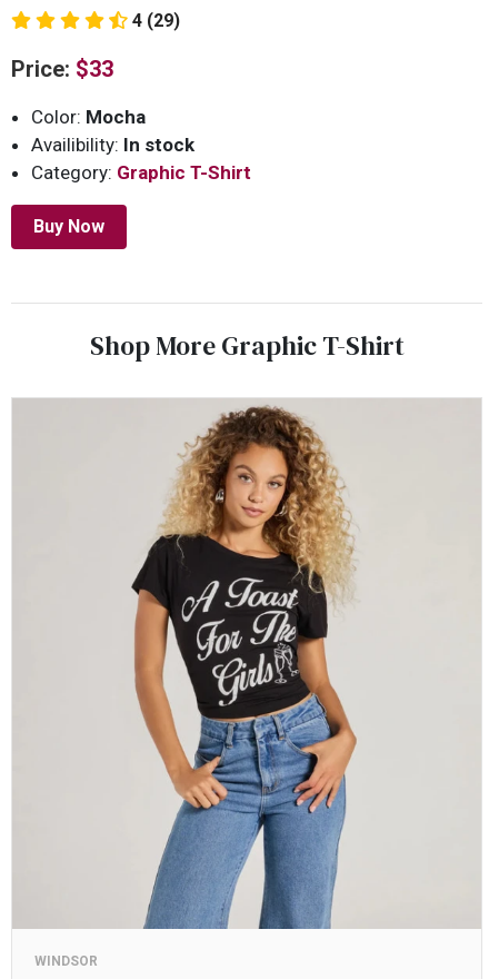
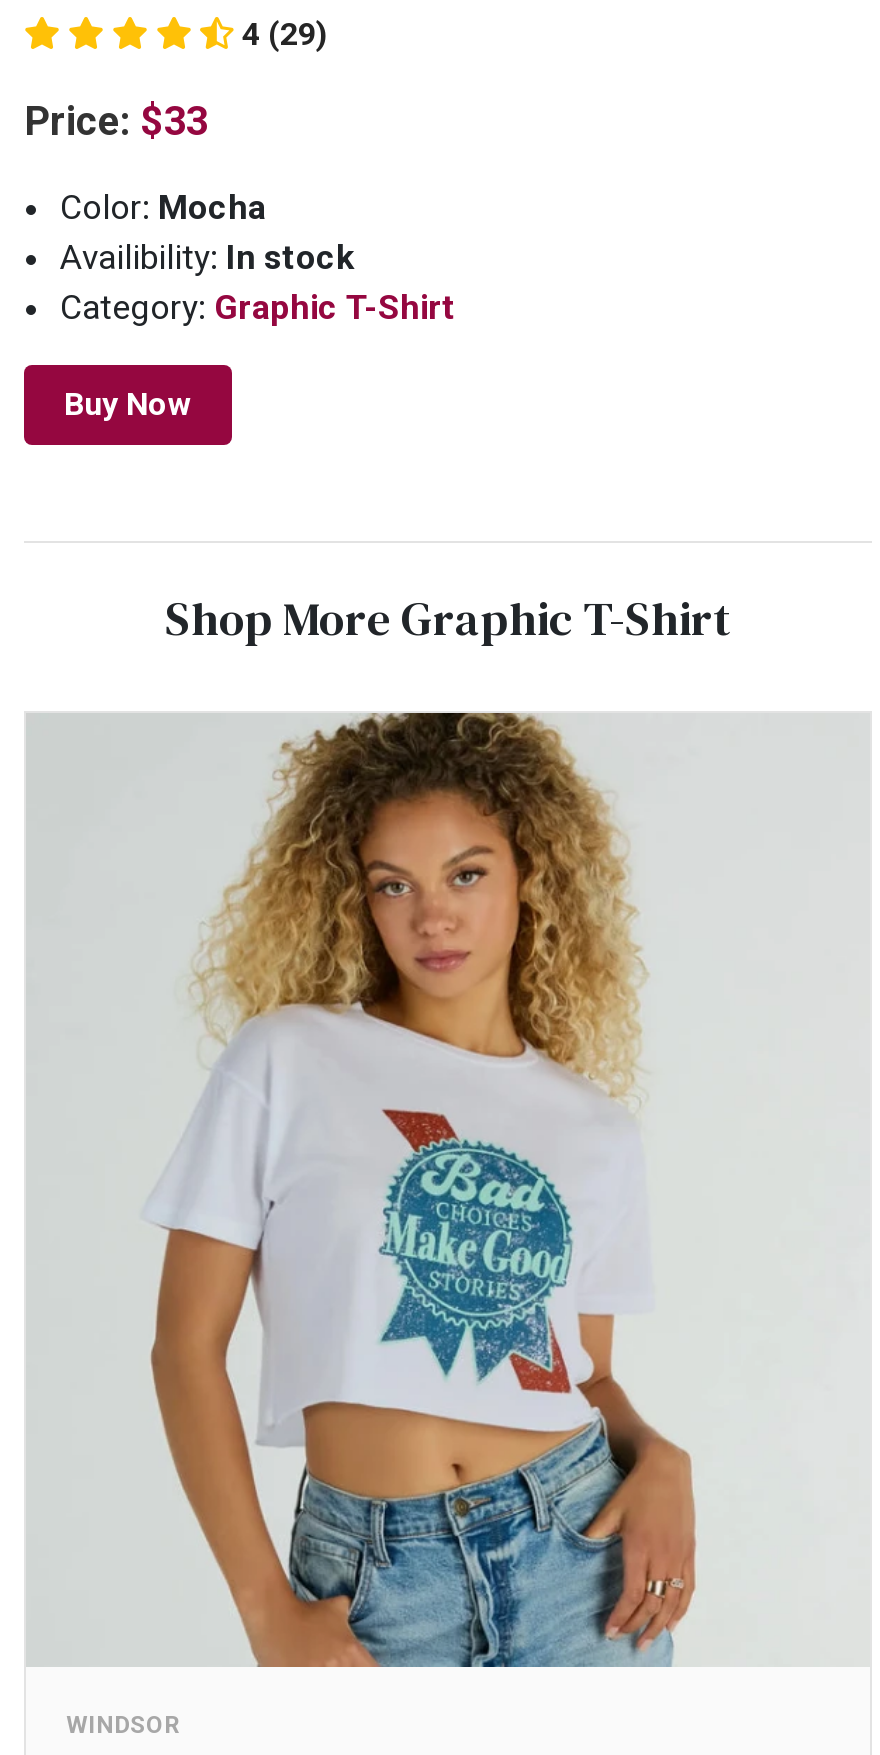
[82,398,383,930] [image] -> [150,711,696,1669] [image]

